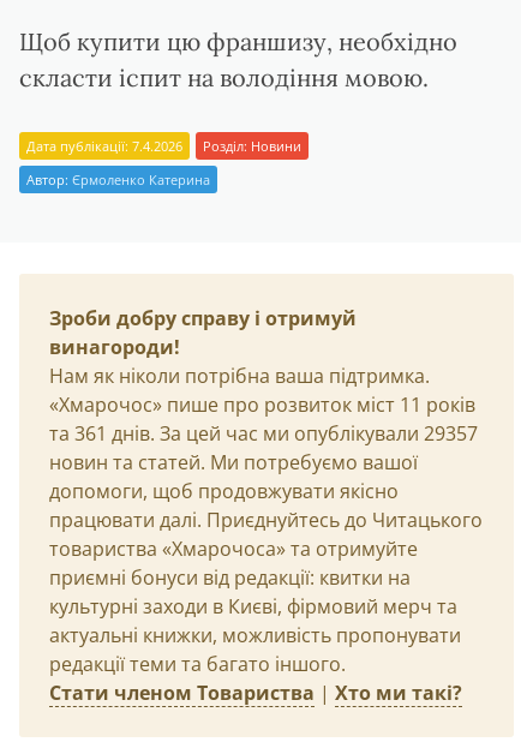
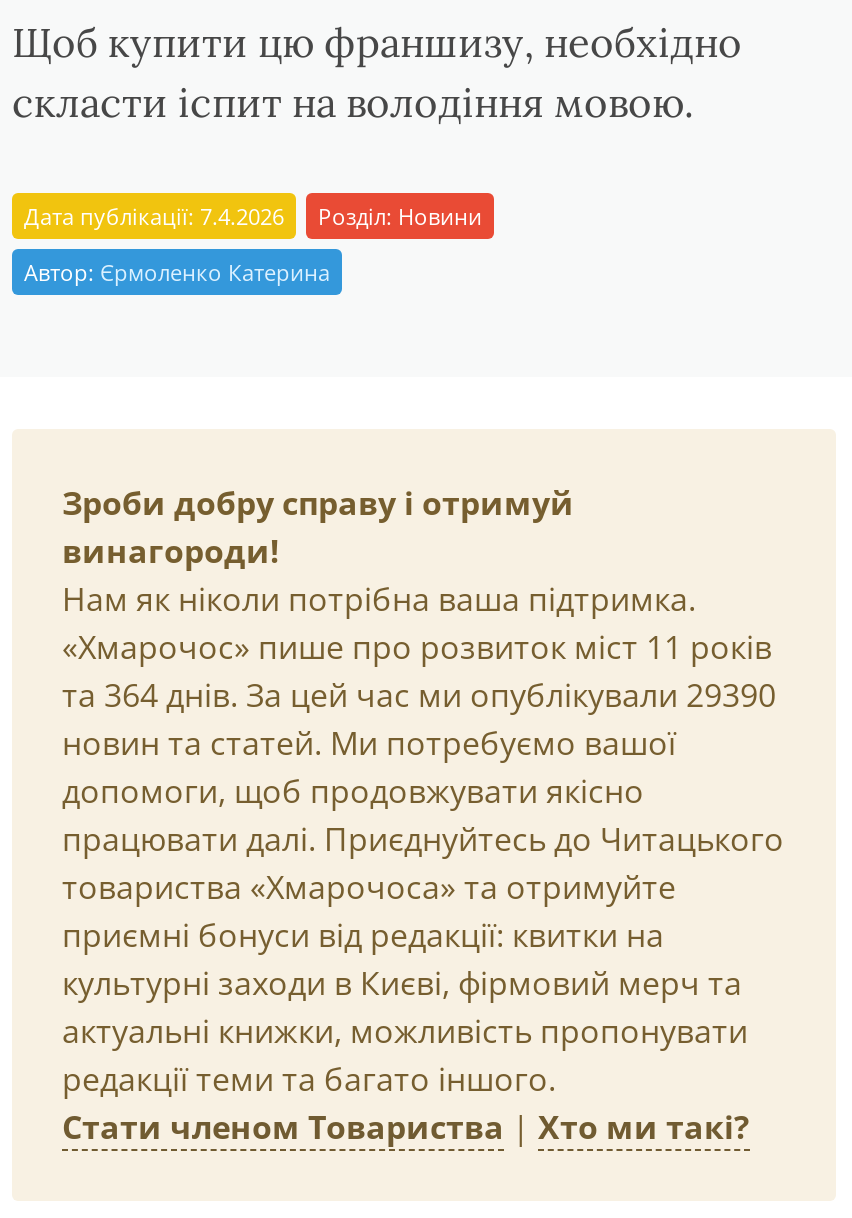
[49,420,478,447] та 361 днів. За цей час ми опублікували 29357 -> [62,673,776,717] та 364 днів. За цей час ми опублікували 29390

